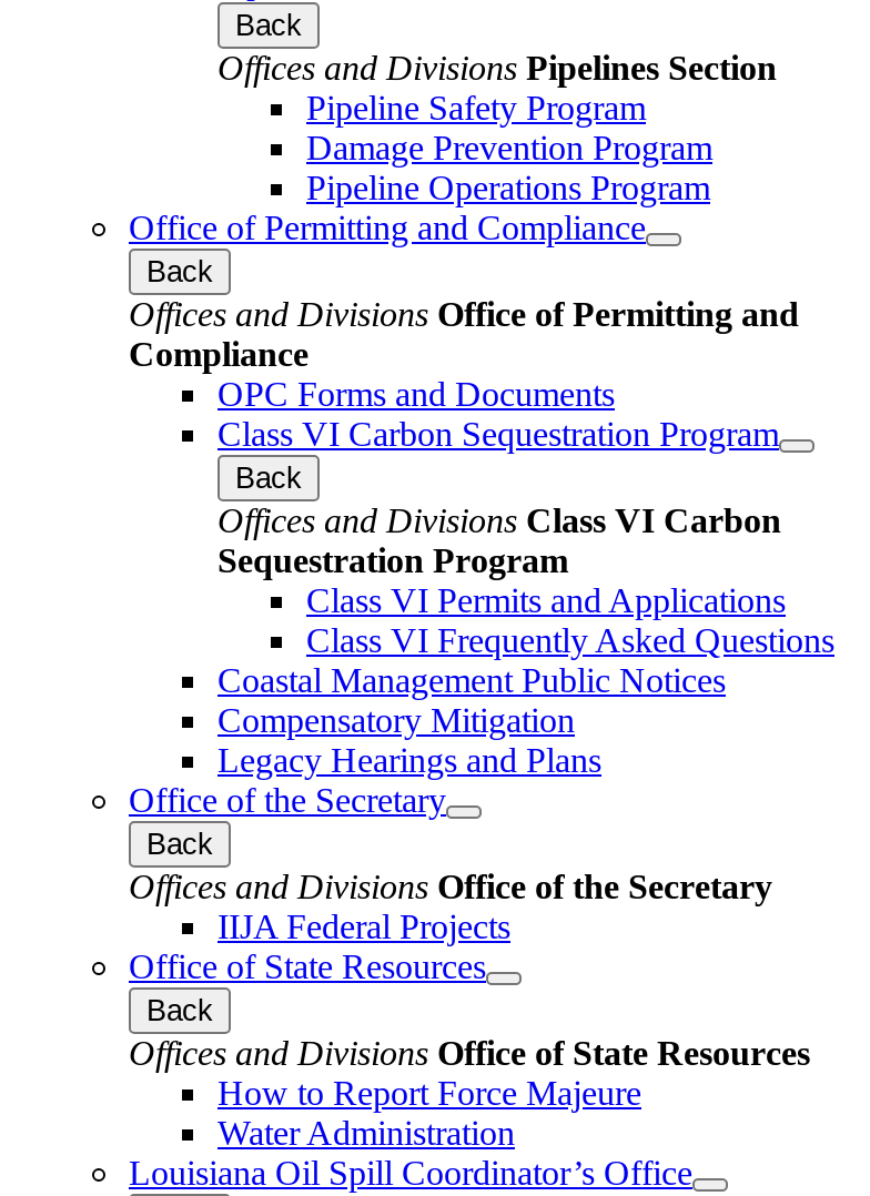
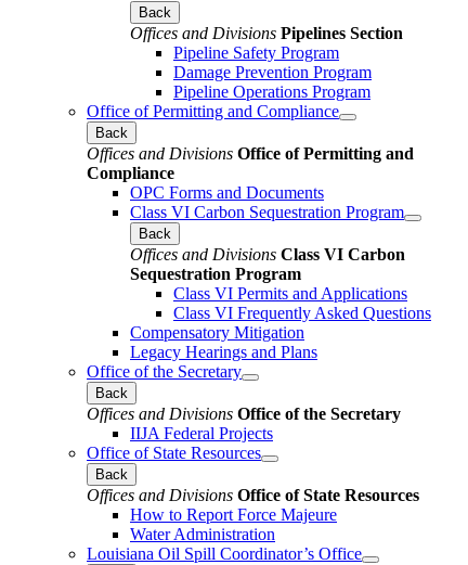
[217,660,726,698] Coastal Management Public Notices -> none

